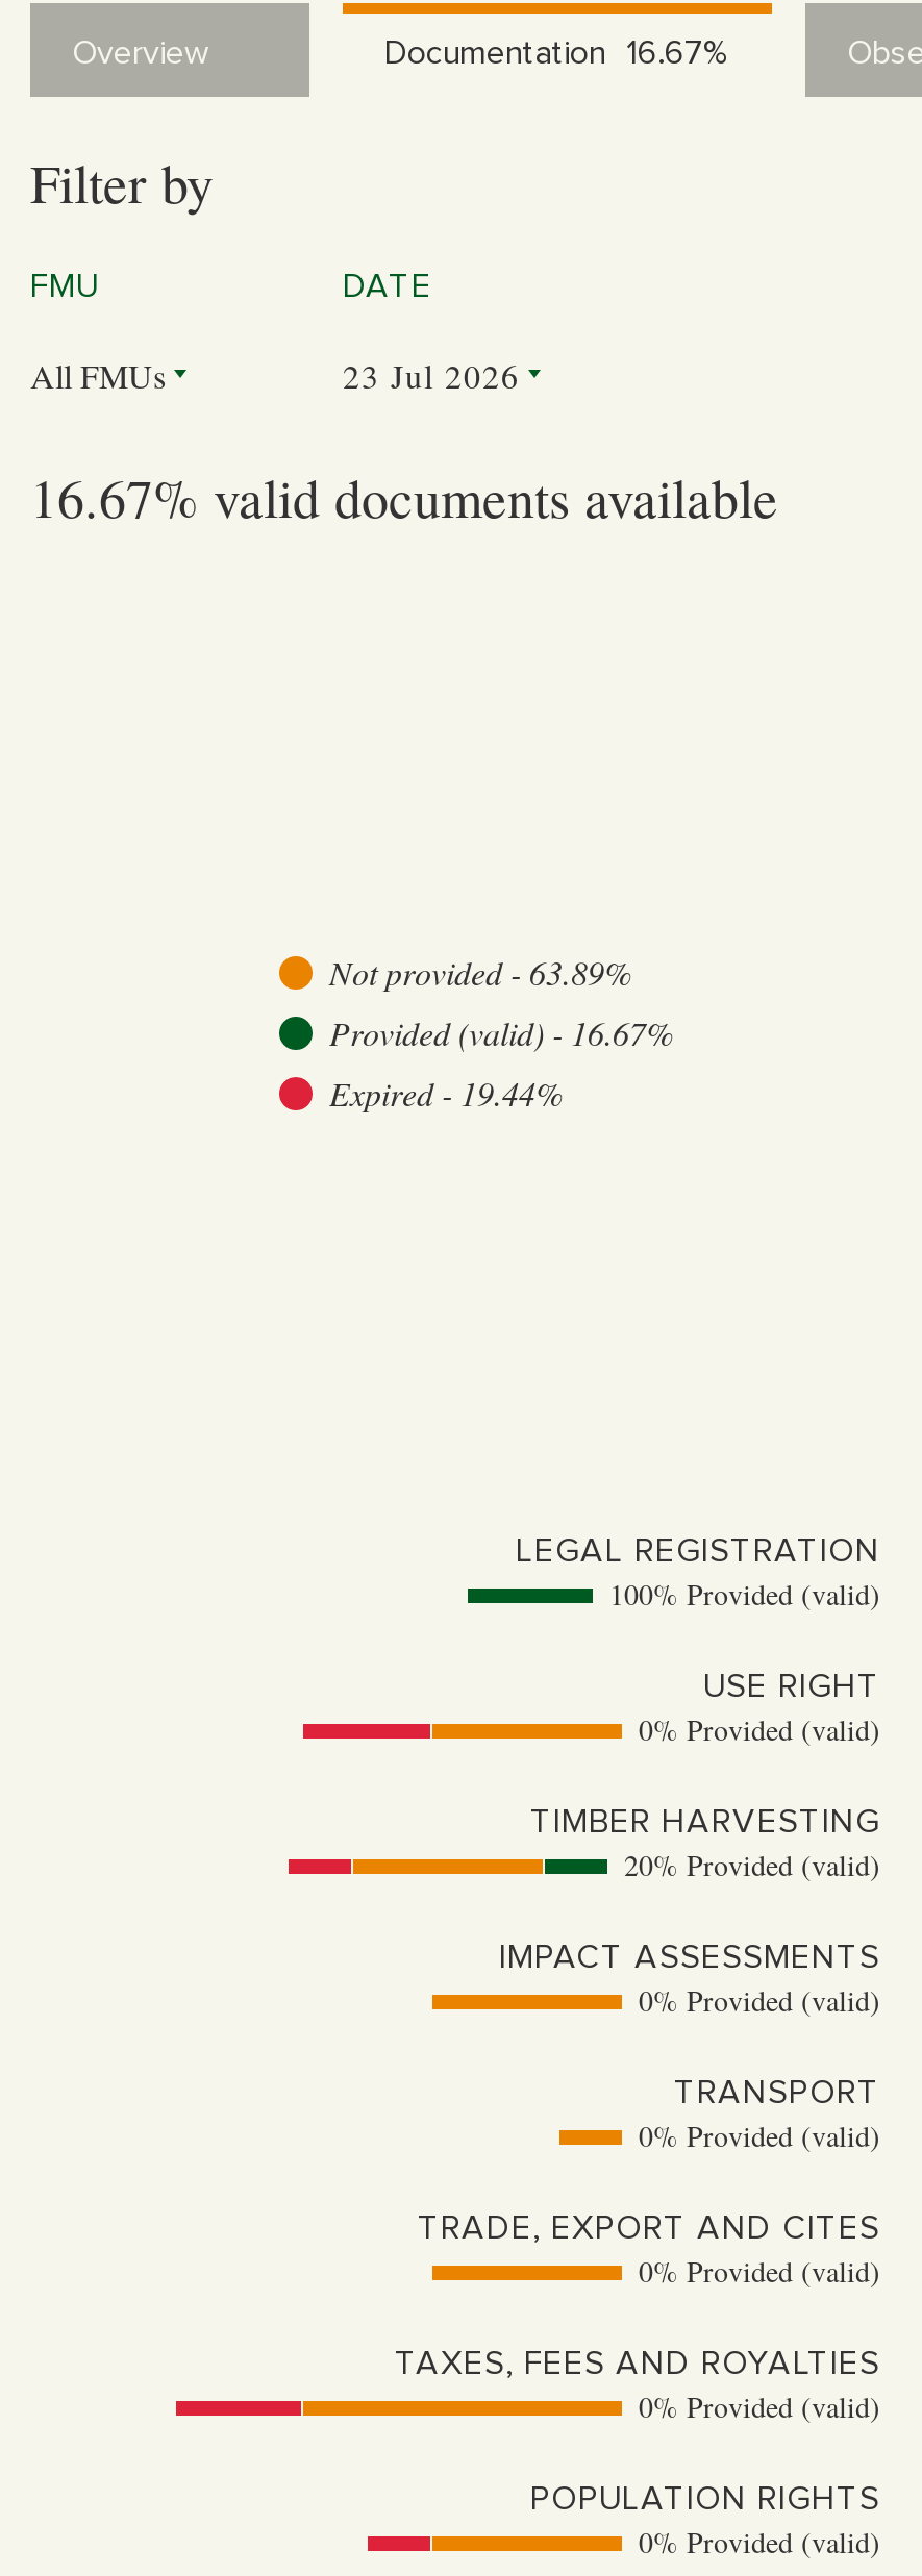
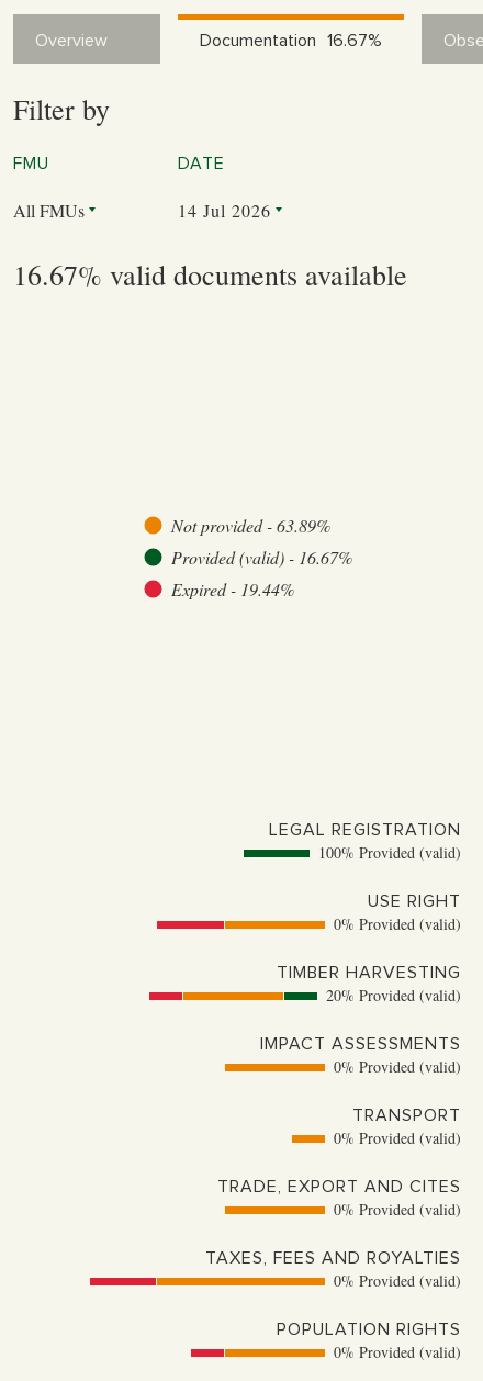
[343,353,520,397] 23 Jul 2026 -> [178,199,271,222] 14 Jul 2026

